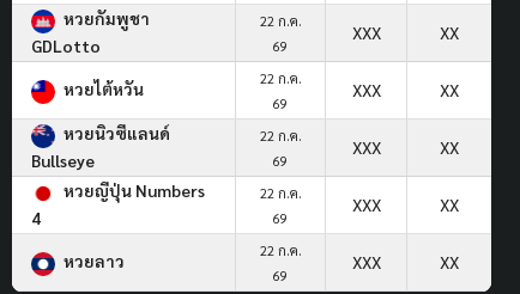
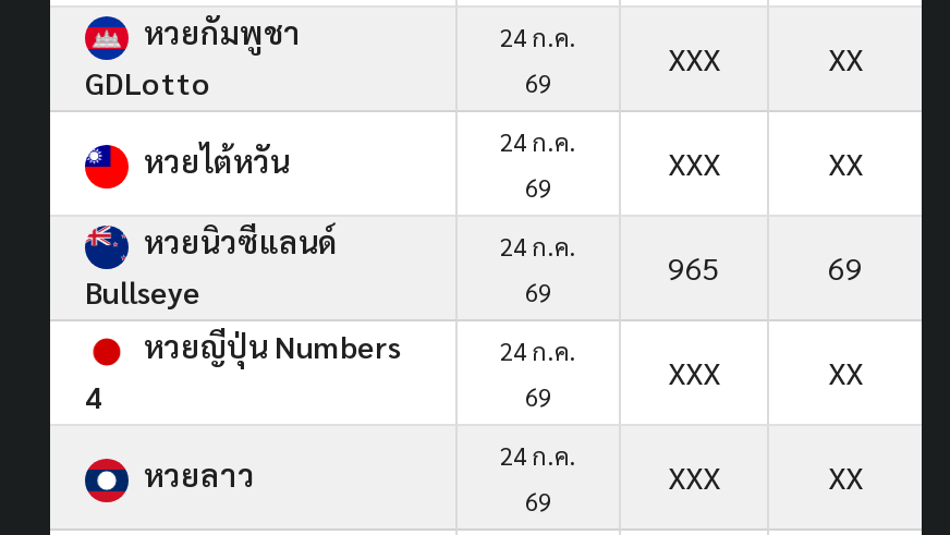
[259,12,301,30] 22 ก.ค. -> [500,20,576,53] 24 ก.ค.
[259,69,301,87] 22 ก.ค. -> [500,125,576,158] 24 ก.ค.
[259,126,301,144] 22 ก.ค. -> [500,229,576,262] 24 ก.ค.
[352,136,459,158] XXX | XX -> [668,247,863,286] 965 | 69
[259,184,301,202] 22 ก.ค. -> [500,334,576,367] 24 ก.ค.
[259,241,301,259] 22 ก.ค. -> [500,439,576,471] 24 ก.ค.

